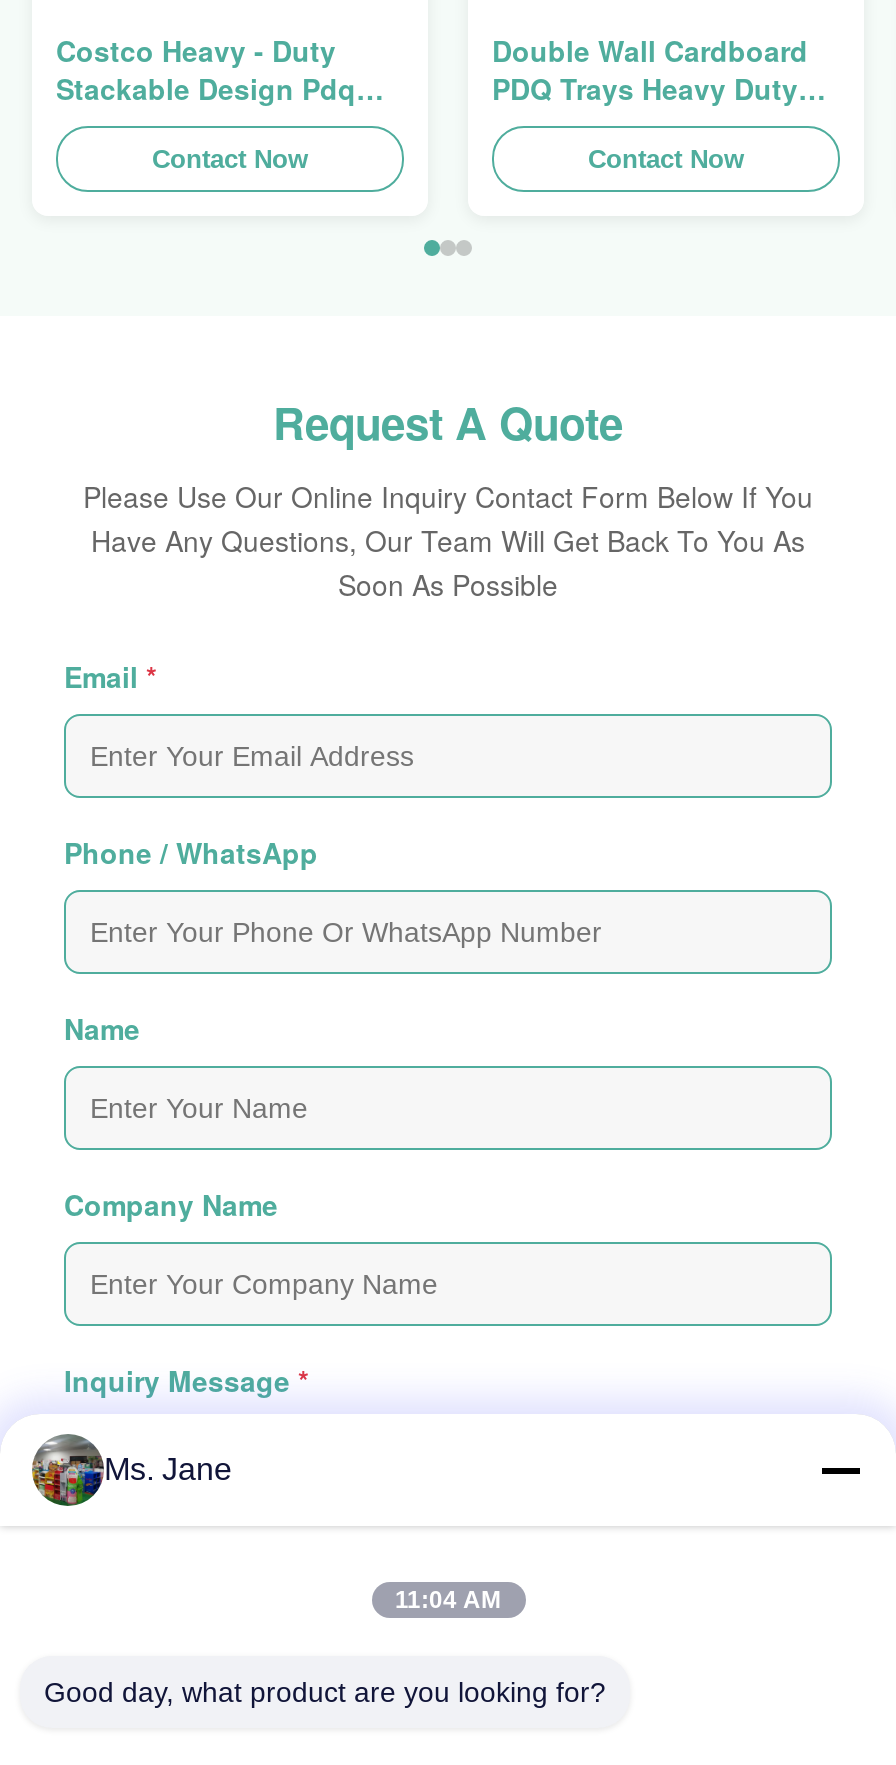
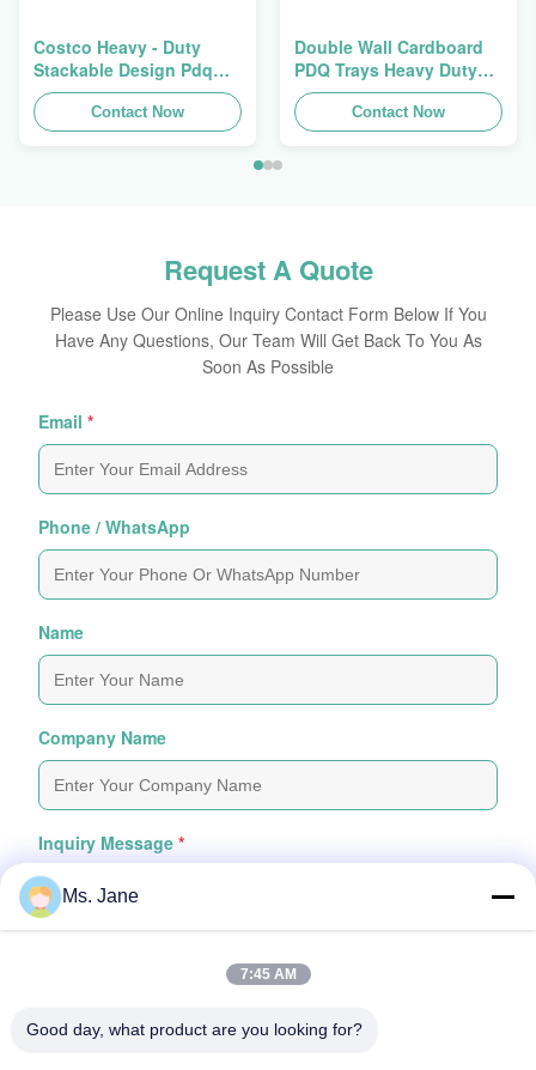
[30,1432,100,1508] [image] -> [18,875,59,919] [image]
[395,1586,501,1614] 11:04 AM -> [240,966,296,983] 7:45 AM

